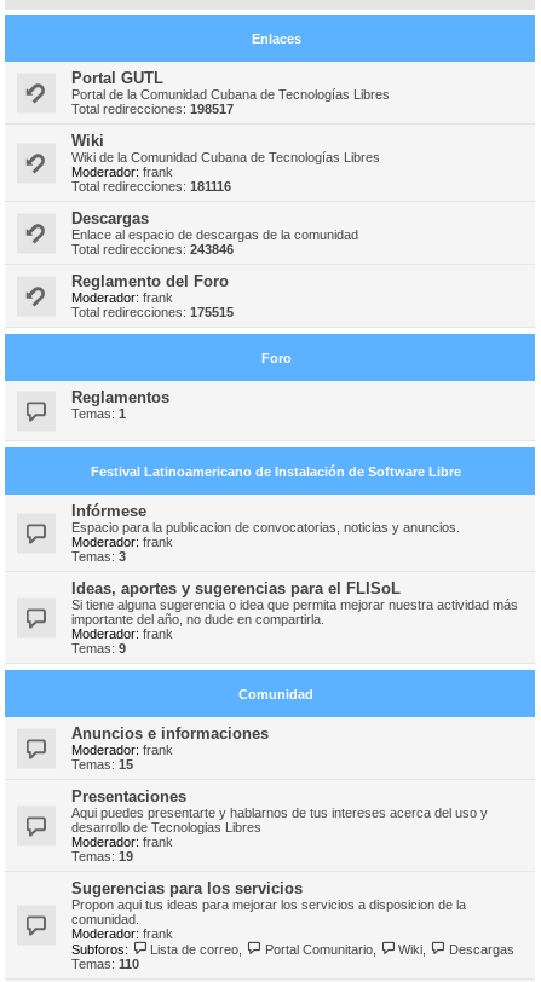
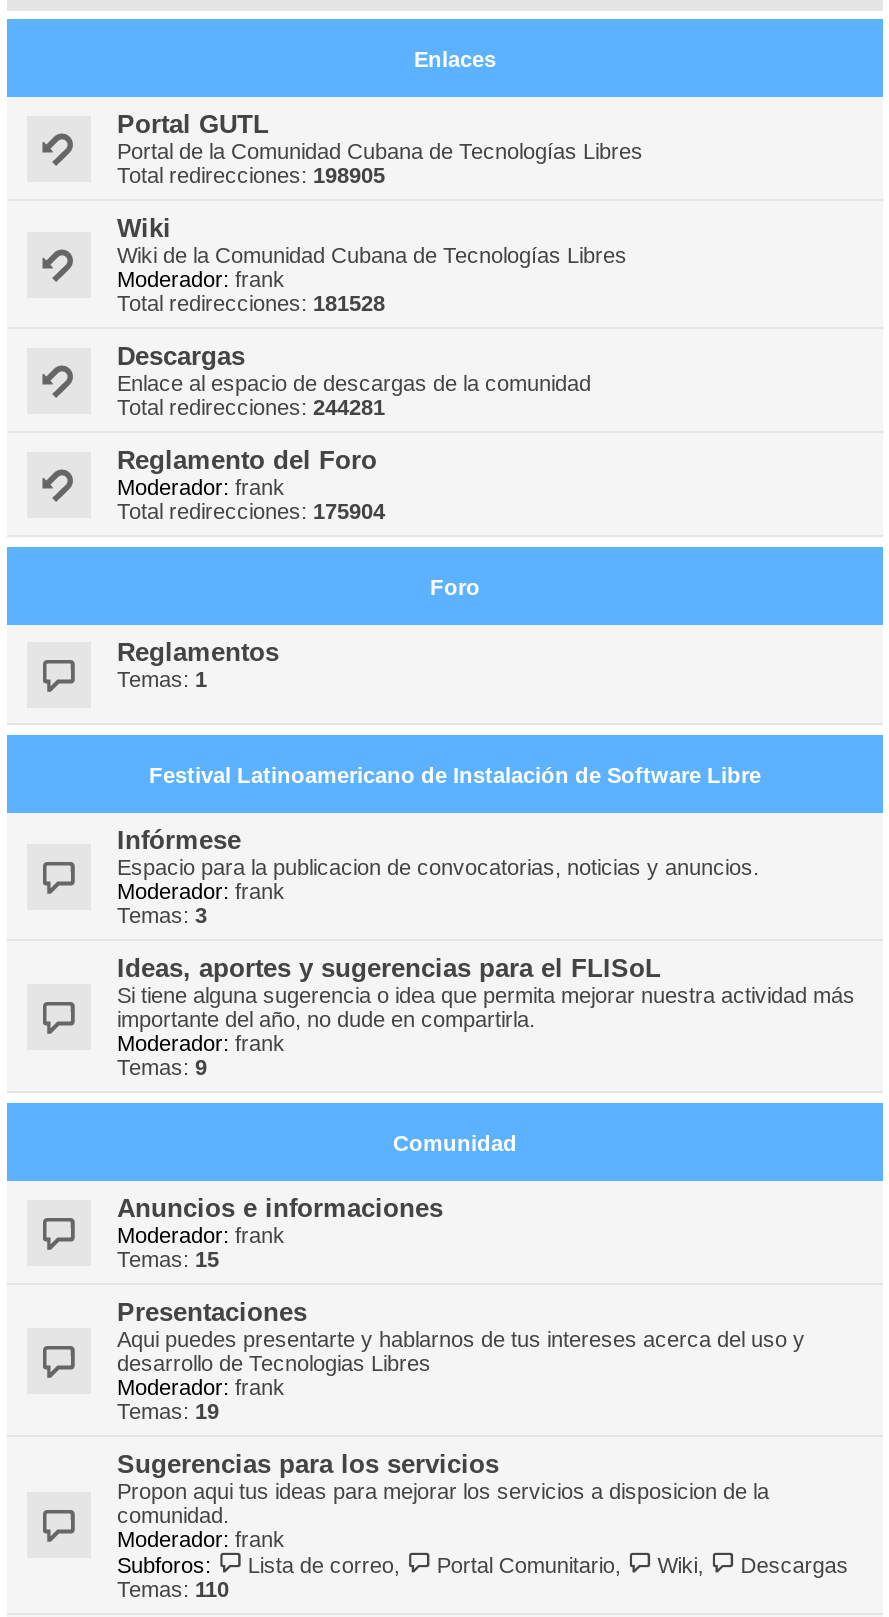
[71,102,234,116] Total redirecciones: 198517 -> [117,163,385,187] Total redirecciones: 198905
[71,179,231,193] Total redirecciones: 181116 -> [117,291,385,315] Total redirecciones: 181528
[71,242,234,256] Total redirecciones: 243846 -> [117,395,385,419] Total redirecciones: 244281
[71,305,234,319] Total redirecciones: 175515 -> [117,499,385,523] Total redirecciones: 175904

